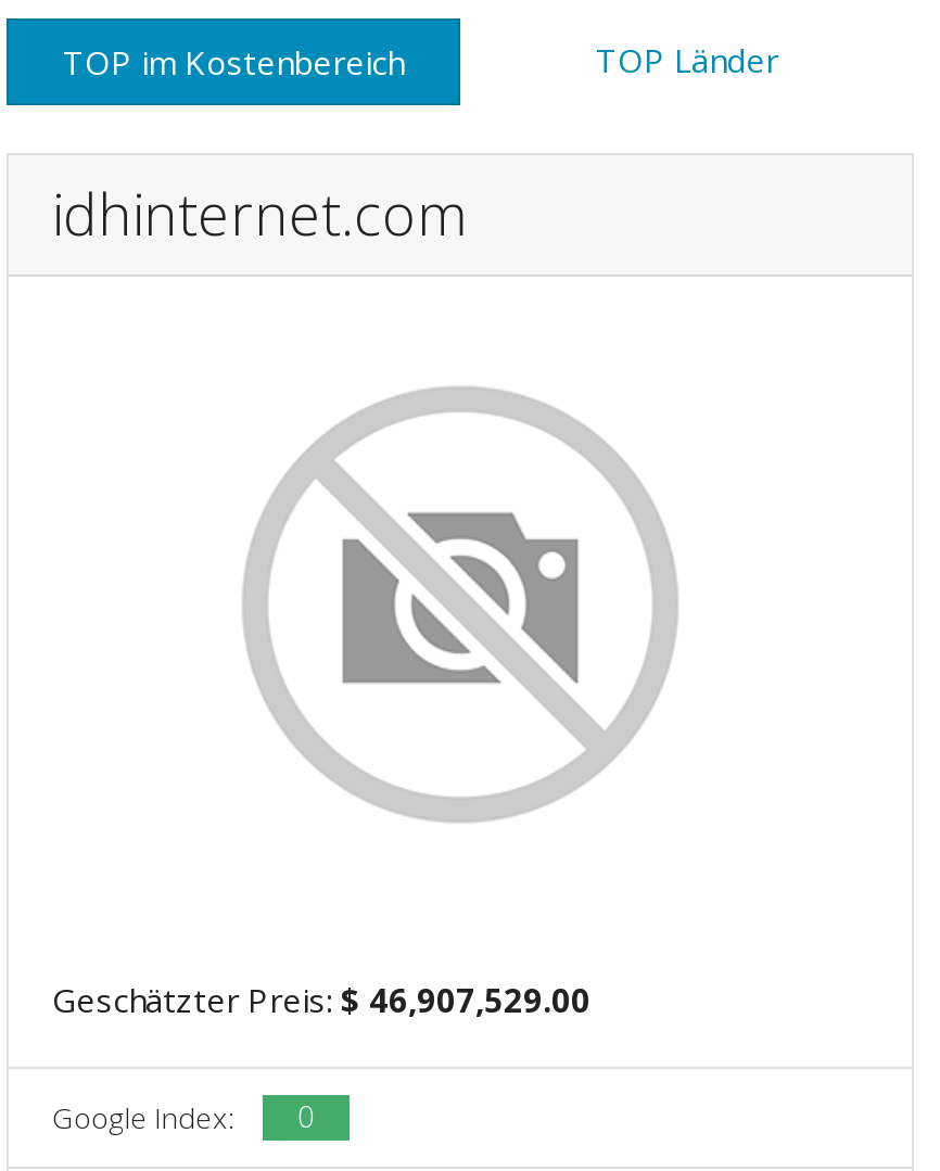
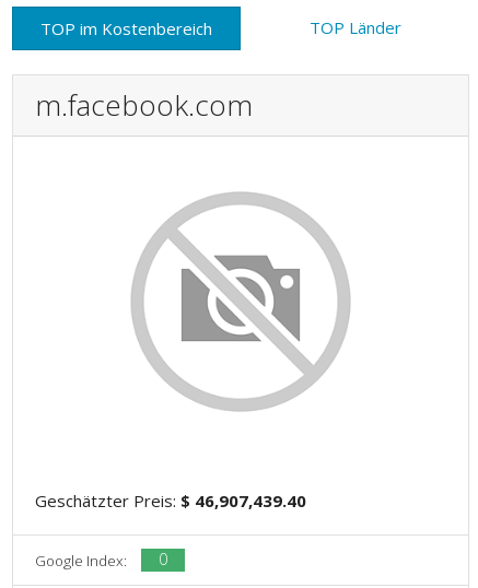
[52,176,469,254] idhinternet.com -> [35,86,253,125] m.facebook.com
[52,977,590,1020] Geschätzter Preis: $ 46,907,529.00 -> [35,489,306,511] Geschätzter Preis: $ 46,907,439.40

